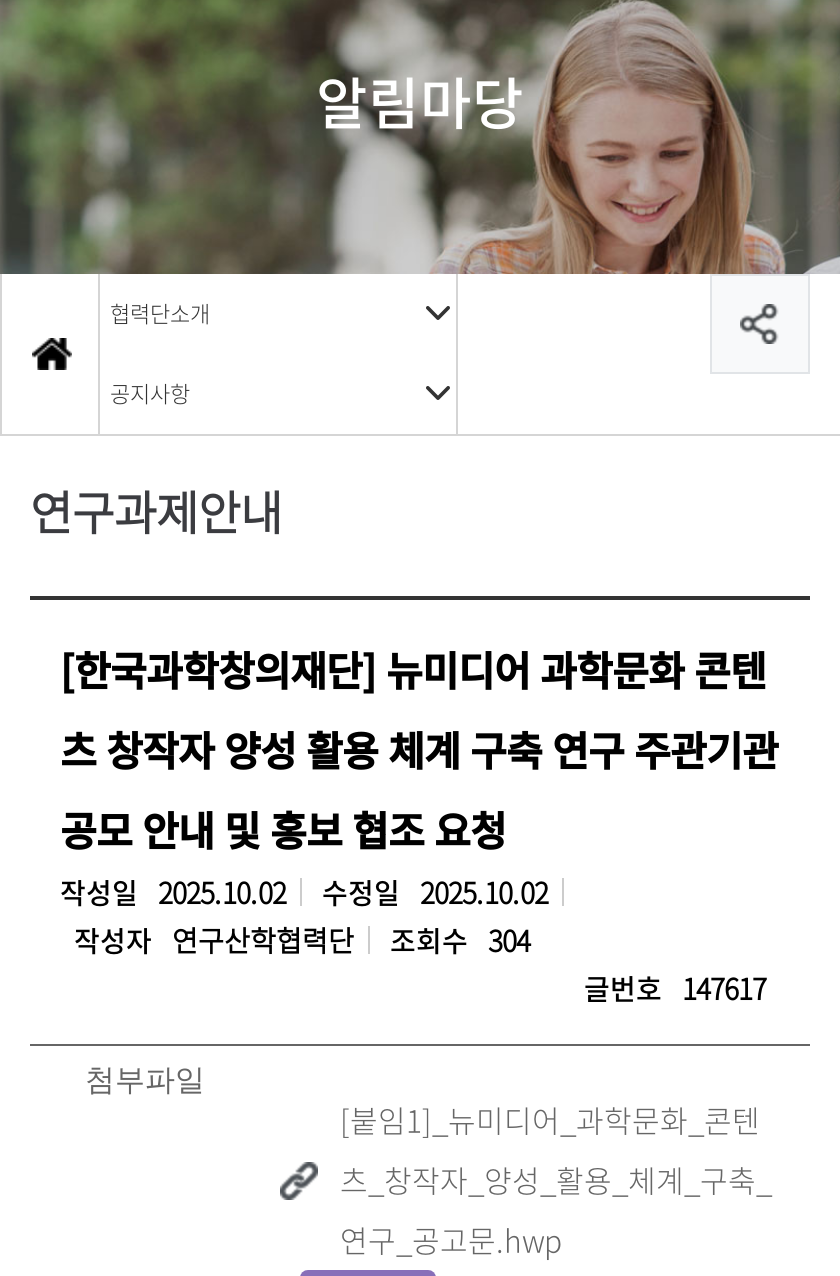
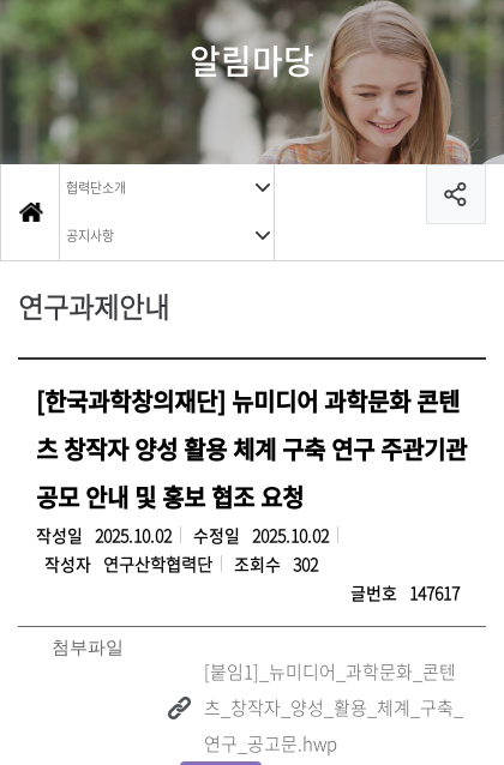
[74,920,530,960] 작성자 연구산학협력단 조회수 304 -> [44,551,318,575] 작성자 연구산학협력단 조회수 302

